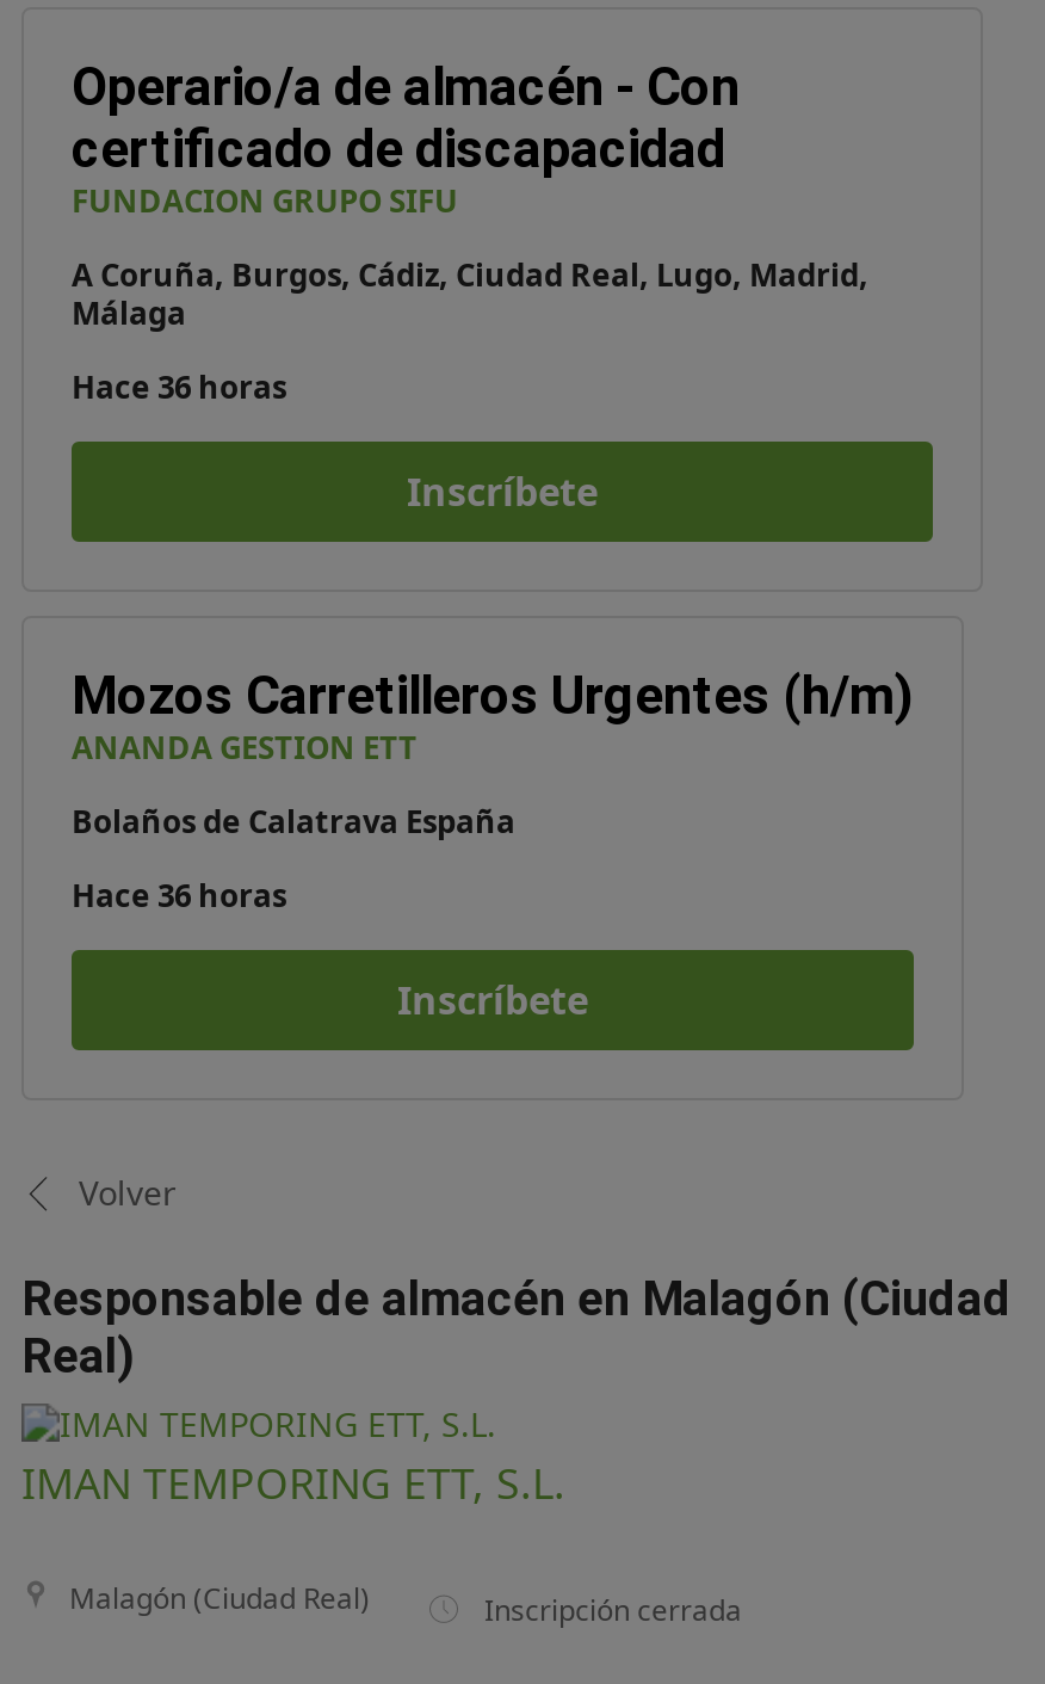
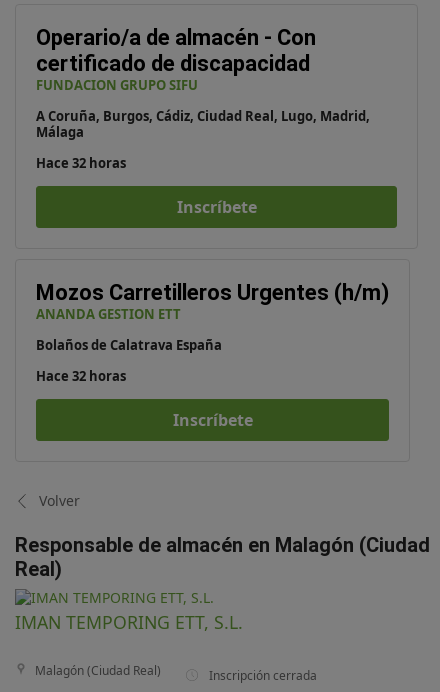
[72,365,286,408] Hace 36 horas -> [36,154,126,172] Hace 32 horas
[72,874,286,917] Hace 36 horas -> [36,367,126,385] Hace 32 horas

